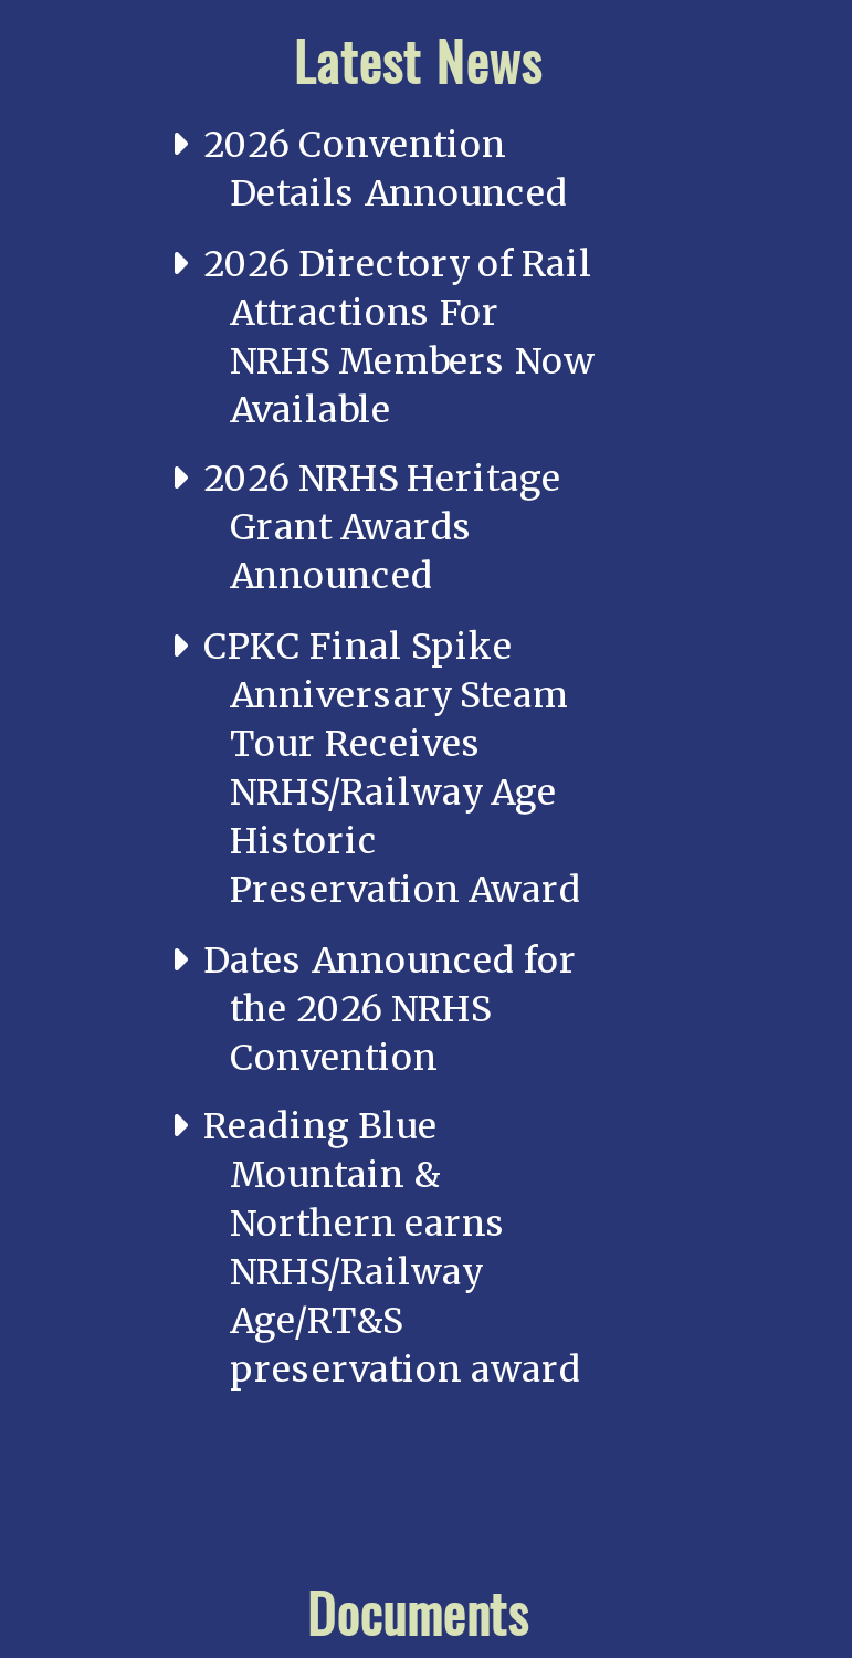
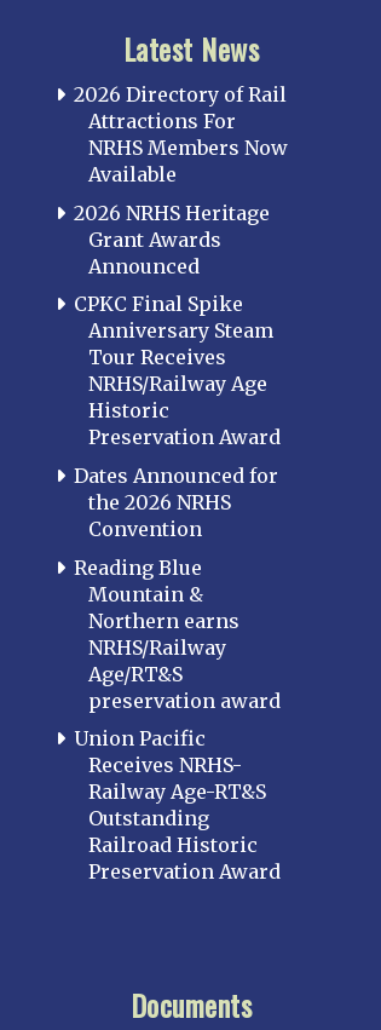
[203,122,568,215] 2026 Convention | Details Announced -> none
moved [203,241,595,1391] -> [74,83,288,712]: 2026 Directory of Rail | Attractions For | NRHS Members Now | ... | Age/RT&S | preservation award
none -> [74,726,281,884] Union Pacific | Receives NRHS- | Railway Age-RT&S | Outstanding | Railroad Historic | Preservation Award

